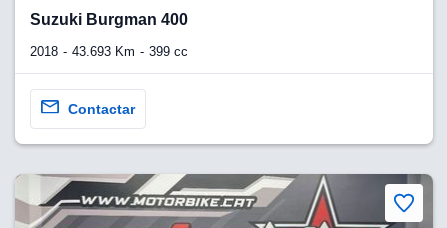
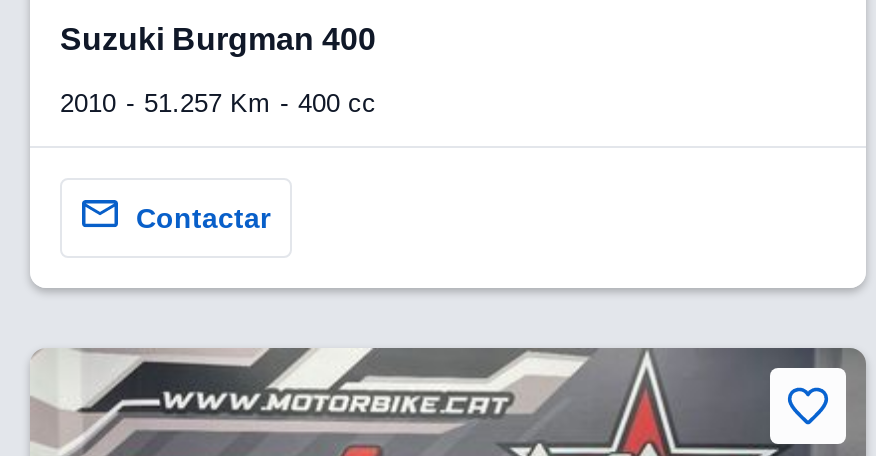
[30,44,58,59] 2018 -> [60,88,116,118] 2010
[72,44,135,59] 43.693 Km -> [144,88,270,118] 51.257 Km
[149,44,188,59] 399 cc -> [298,88,376,118] 400 cc

